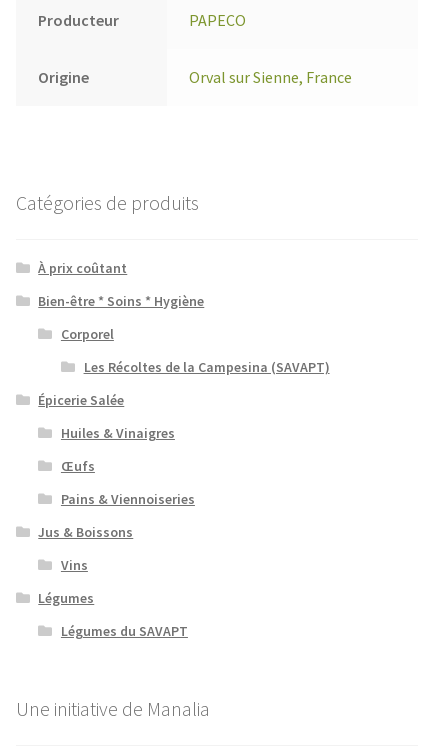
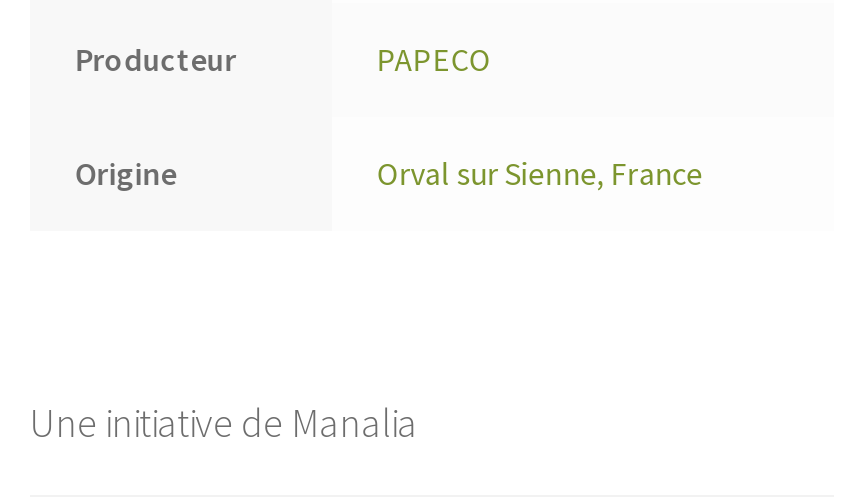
[16,190,330,640] Catégories de produits | À prix coûtant | Bien-être * Soins * Hygiène | Corporel | Les Récoltes de la Campesina (SAVAPT) | Épicerie Salée | Huiles & Vinaigres | Œufs | Pains & Viennoiseries | Jus & Boissons | Vins | Légumes | Légumes du SAVAPT -> none

